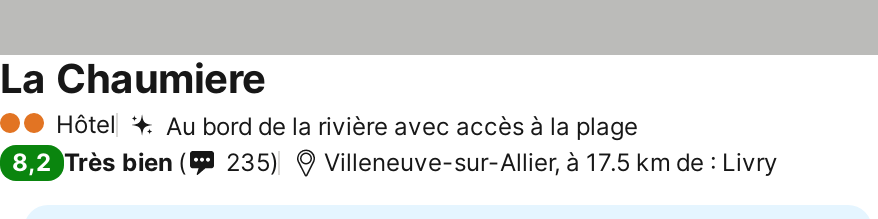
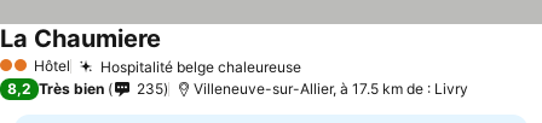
[166,110,638,140] Au bord de la rivière avec accès à la plage -> [100,57,301,75] Hospitalité belge chaleureuse

